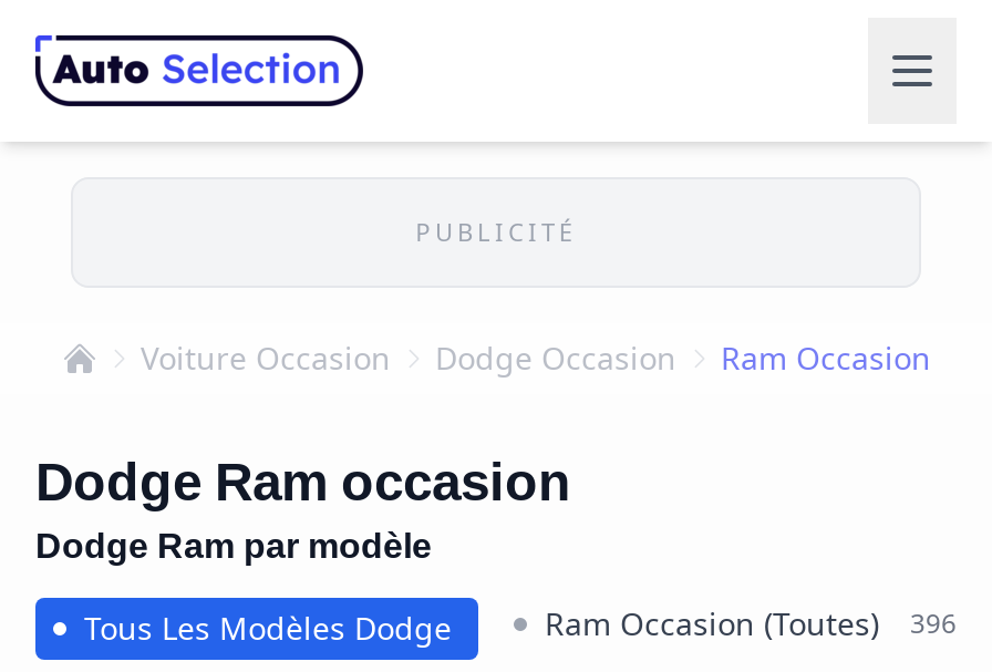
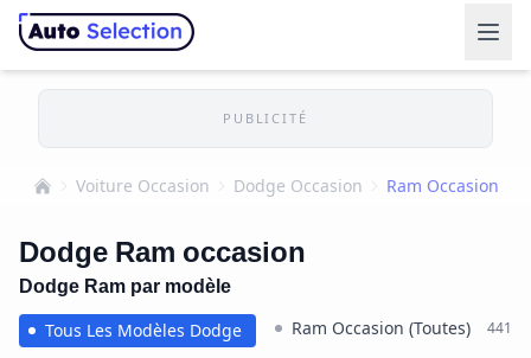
[545,604,957,642] Ram Occasion (Toutes) 396 -> [292,318,512,338] Ram Occasion (Toutes) 441

